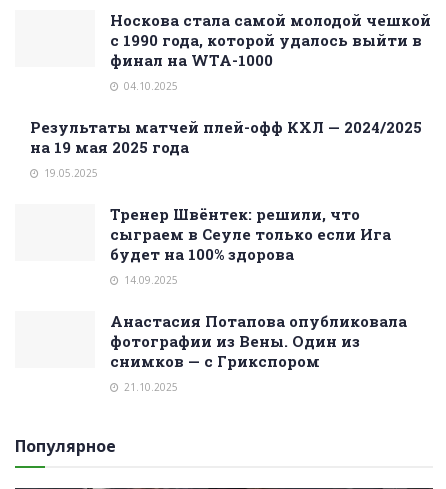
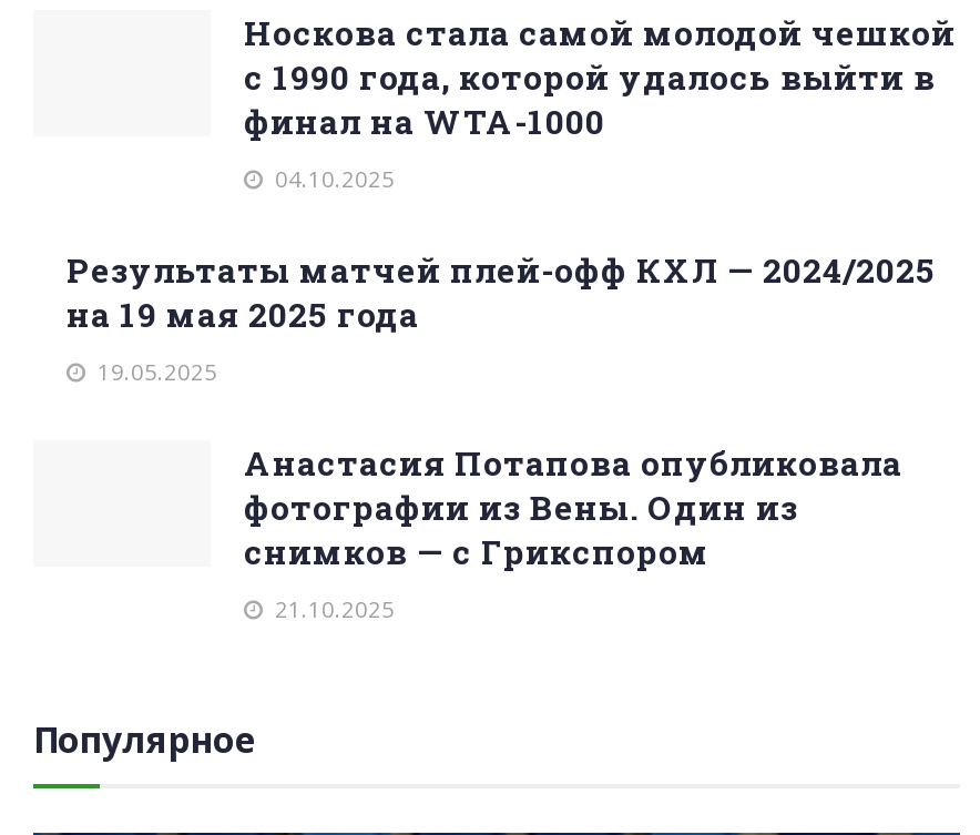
[110,204,391,287] Тренер Швёнтек: решили, что | сыграем в Сеуле только если Ига | будет на 100% здорова | 14.09.2025 -> none

